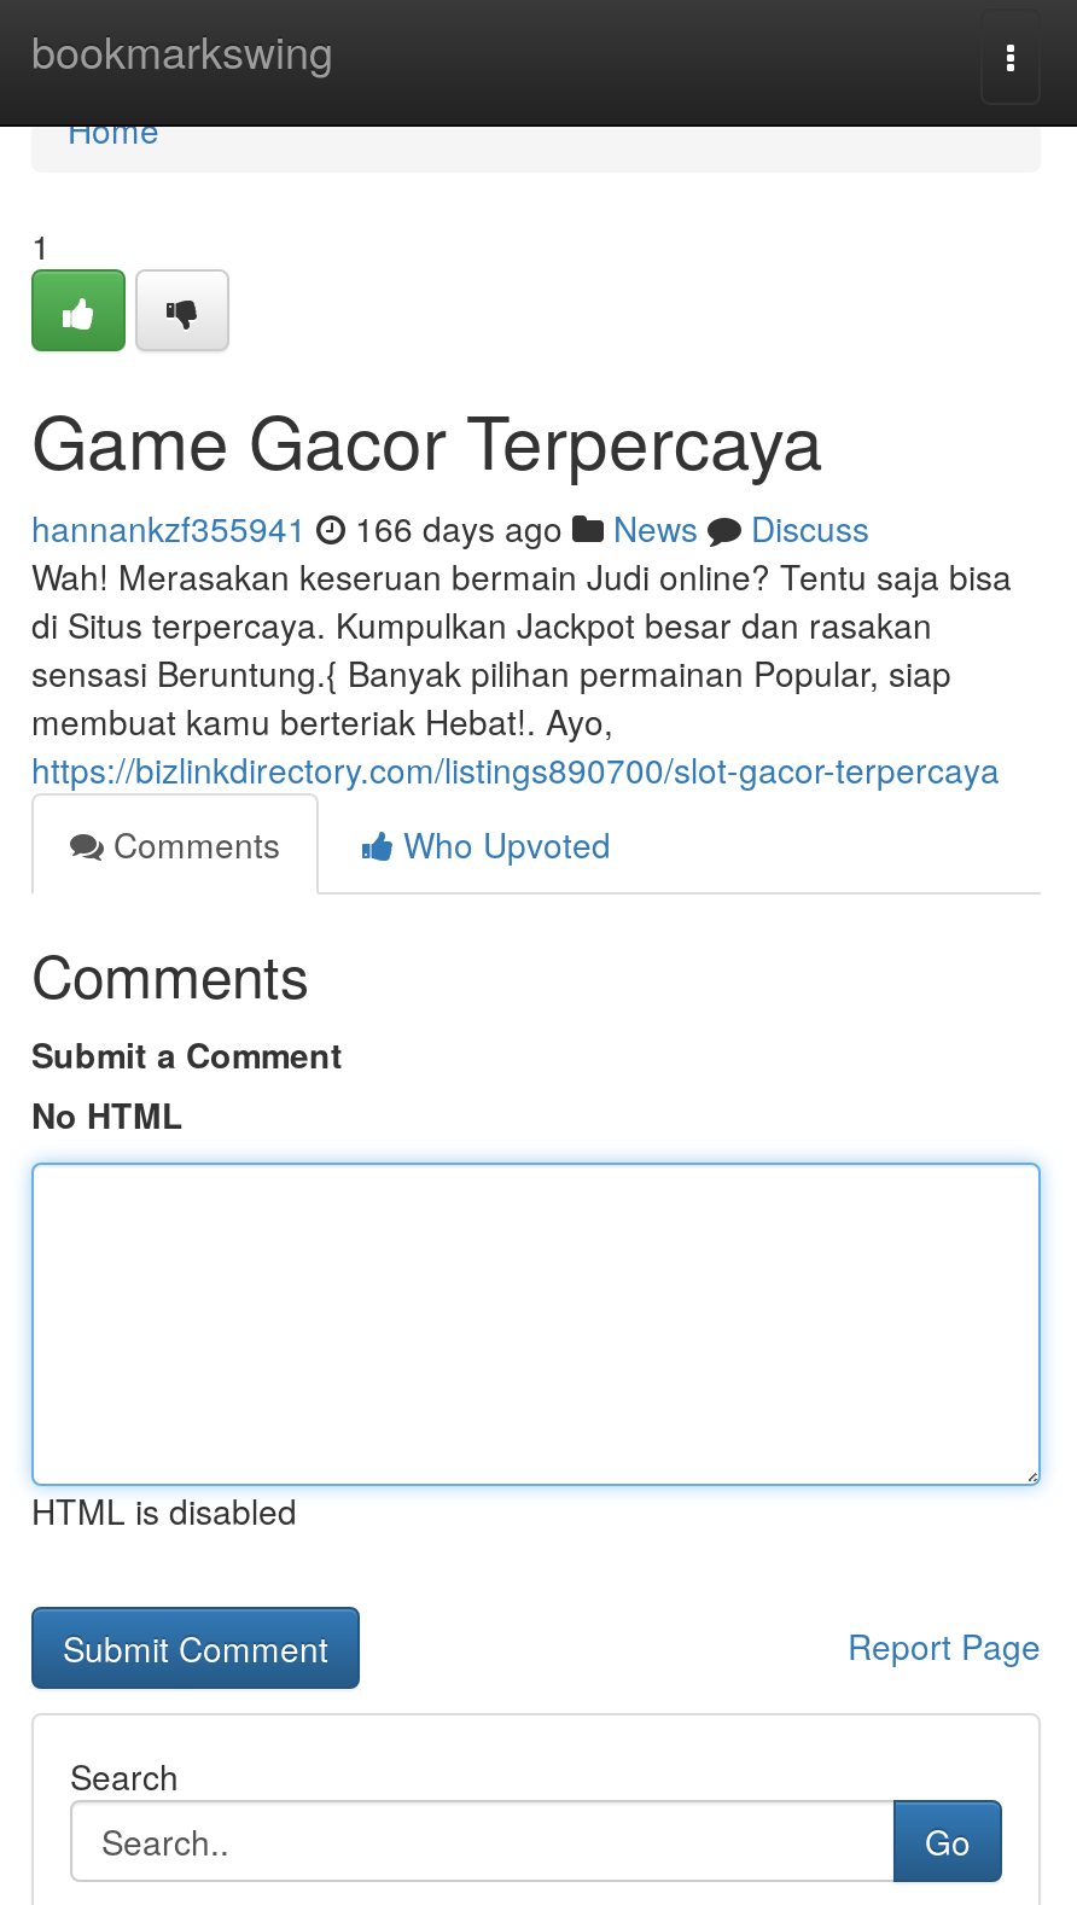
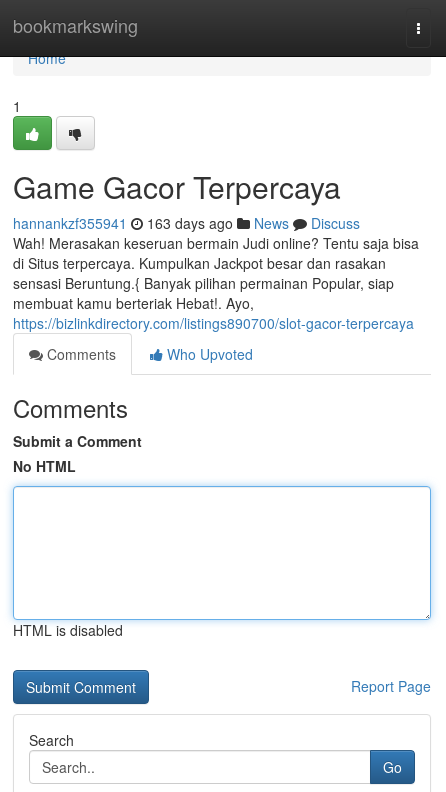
[31,503,869,552] hannankzf355941 166 days ago News Discuss -> [13,213,360,233] hannankzf355941 163 days ago News Discuss

